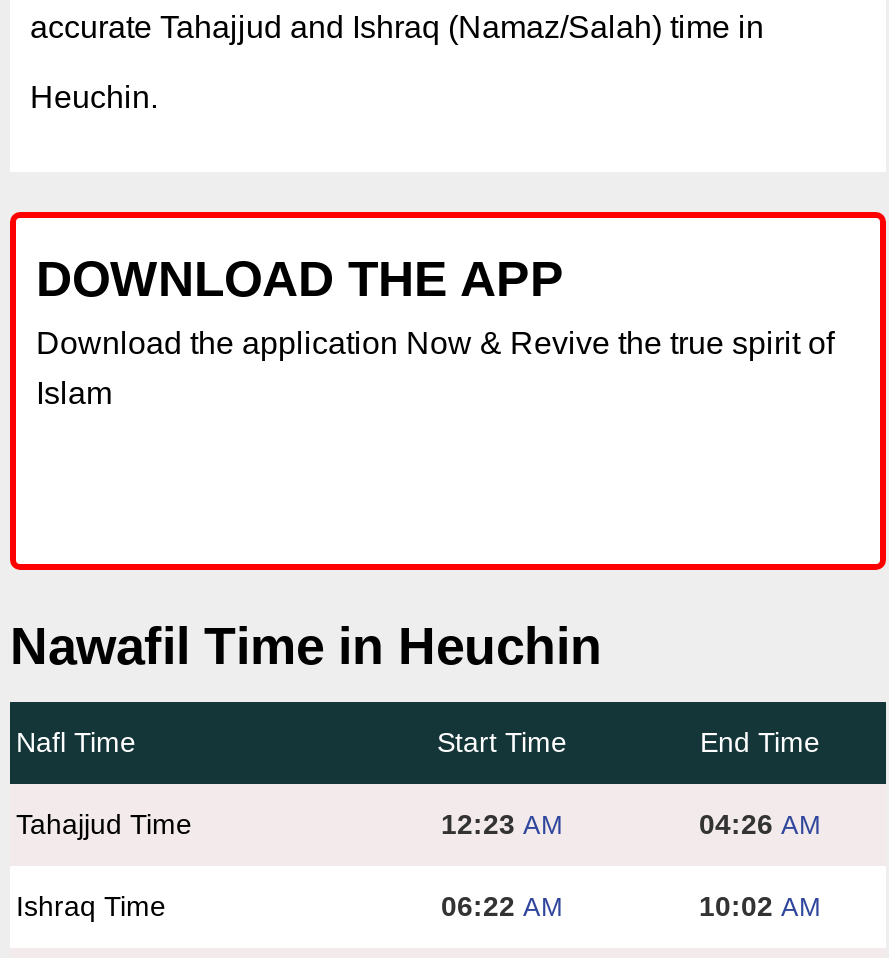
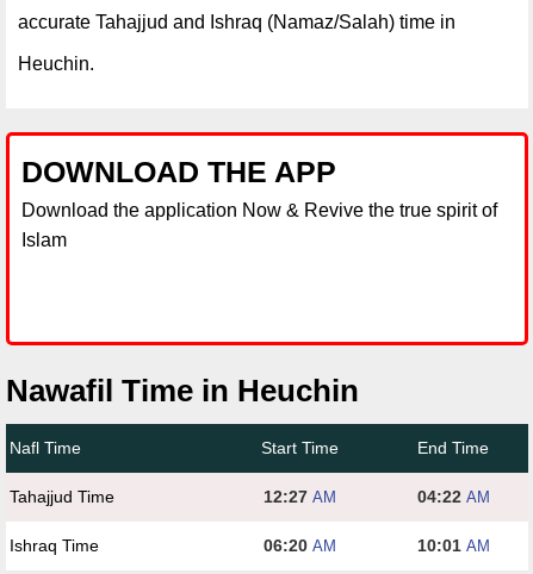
[441,808,563,840] 12:23 AM -> [263,487,336,506] 12:27 AM
[699,808,821,840] 04:26 AM -> [417,487,489,506] 04:22 AM
[441,890,563,922] 06:22 AM -> [263,536,336,555] 06:20 AM
[699,890,821,922] 10:02 AM -> [417,536,489,555] 10:01 AM

